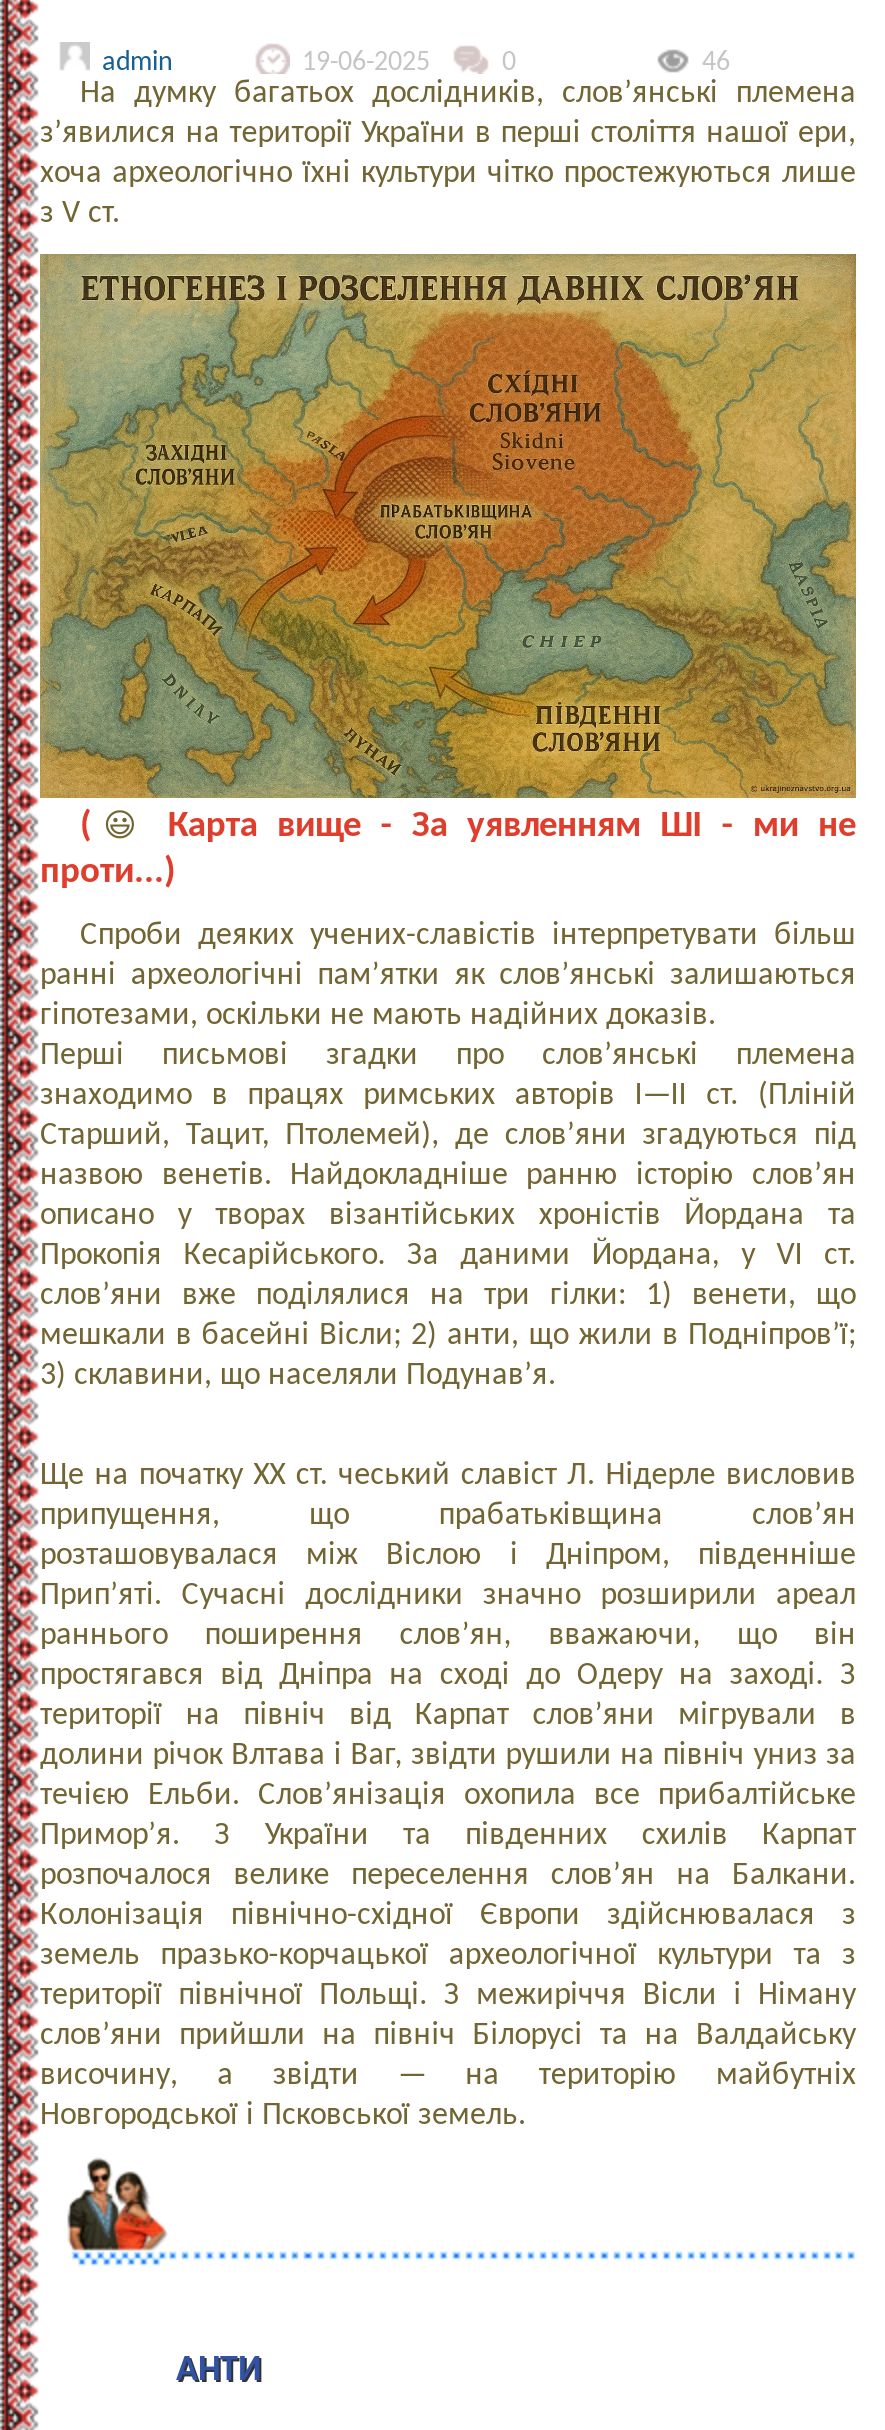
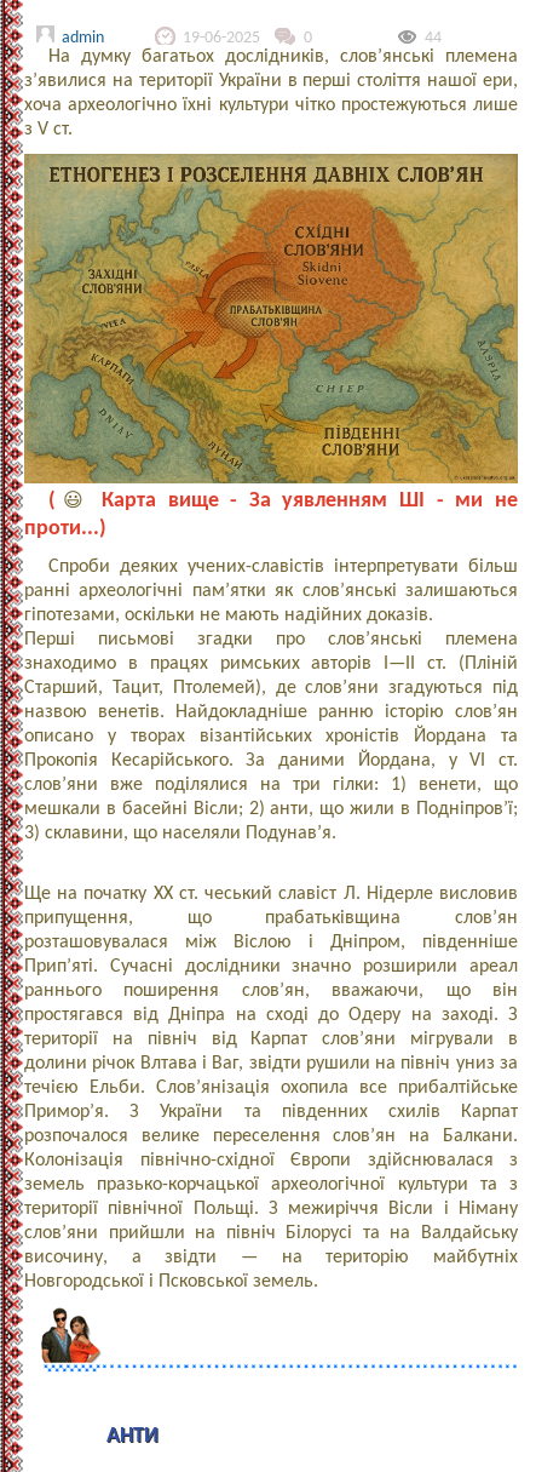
[702,48,730,78] 46 -> [425,29,442,47] 44

